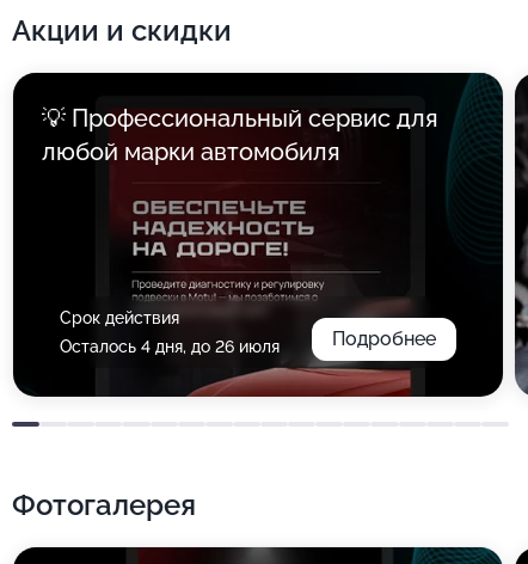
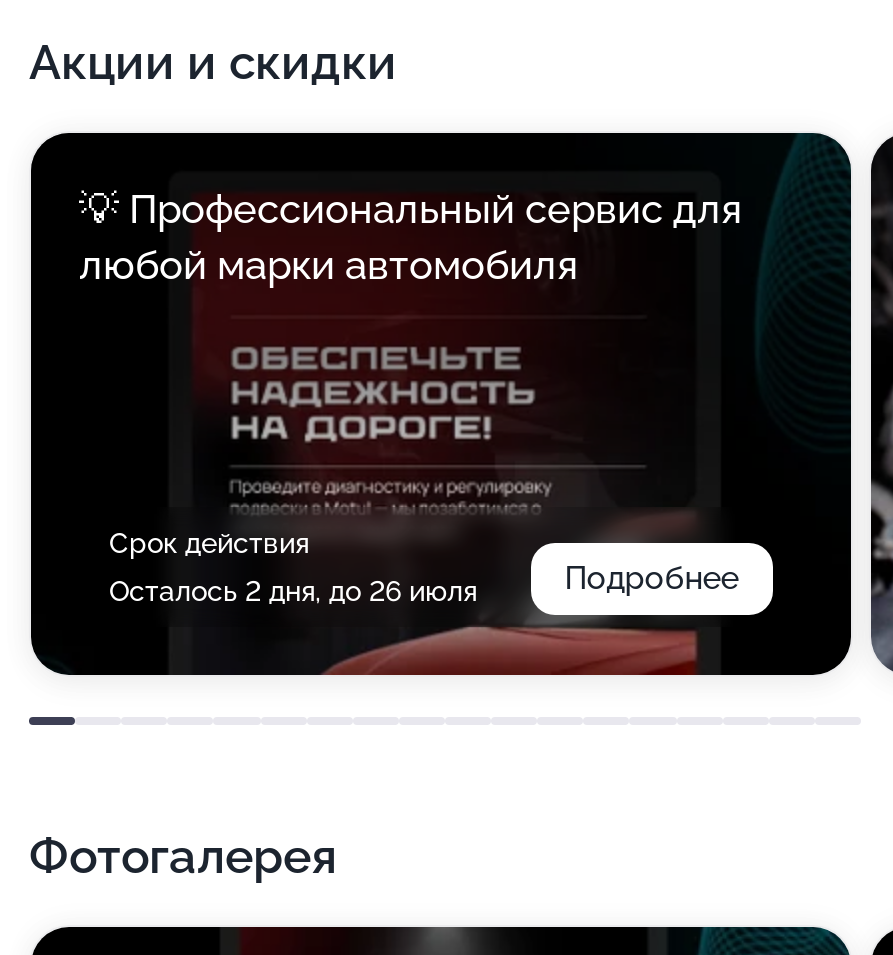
[60,337,280,356] Осталось 4 дня, до 26 июля -> [109,575,477,607] Осталось 2 дня, до 26 июля

